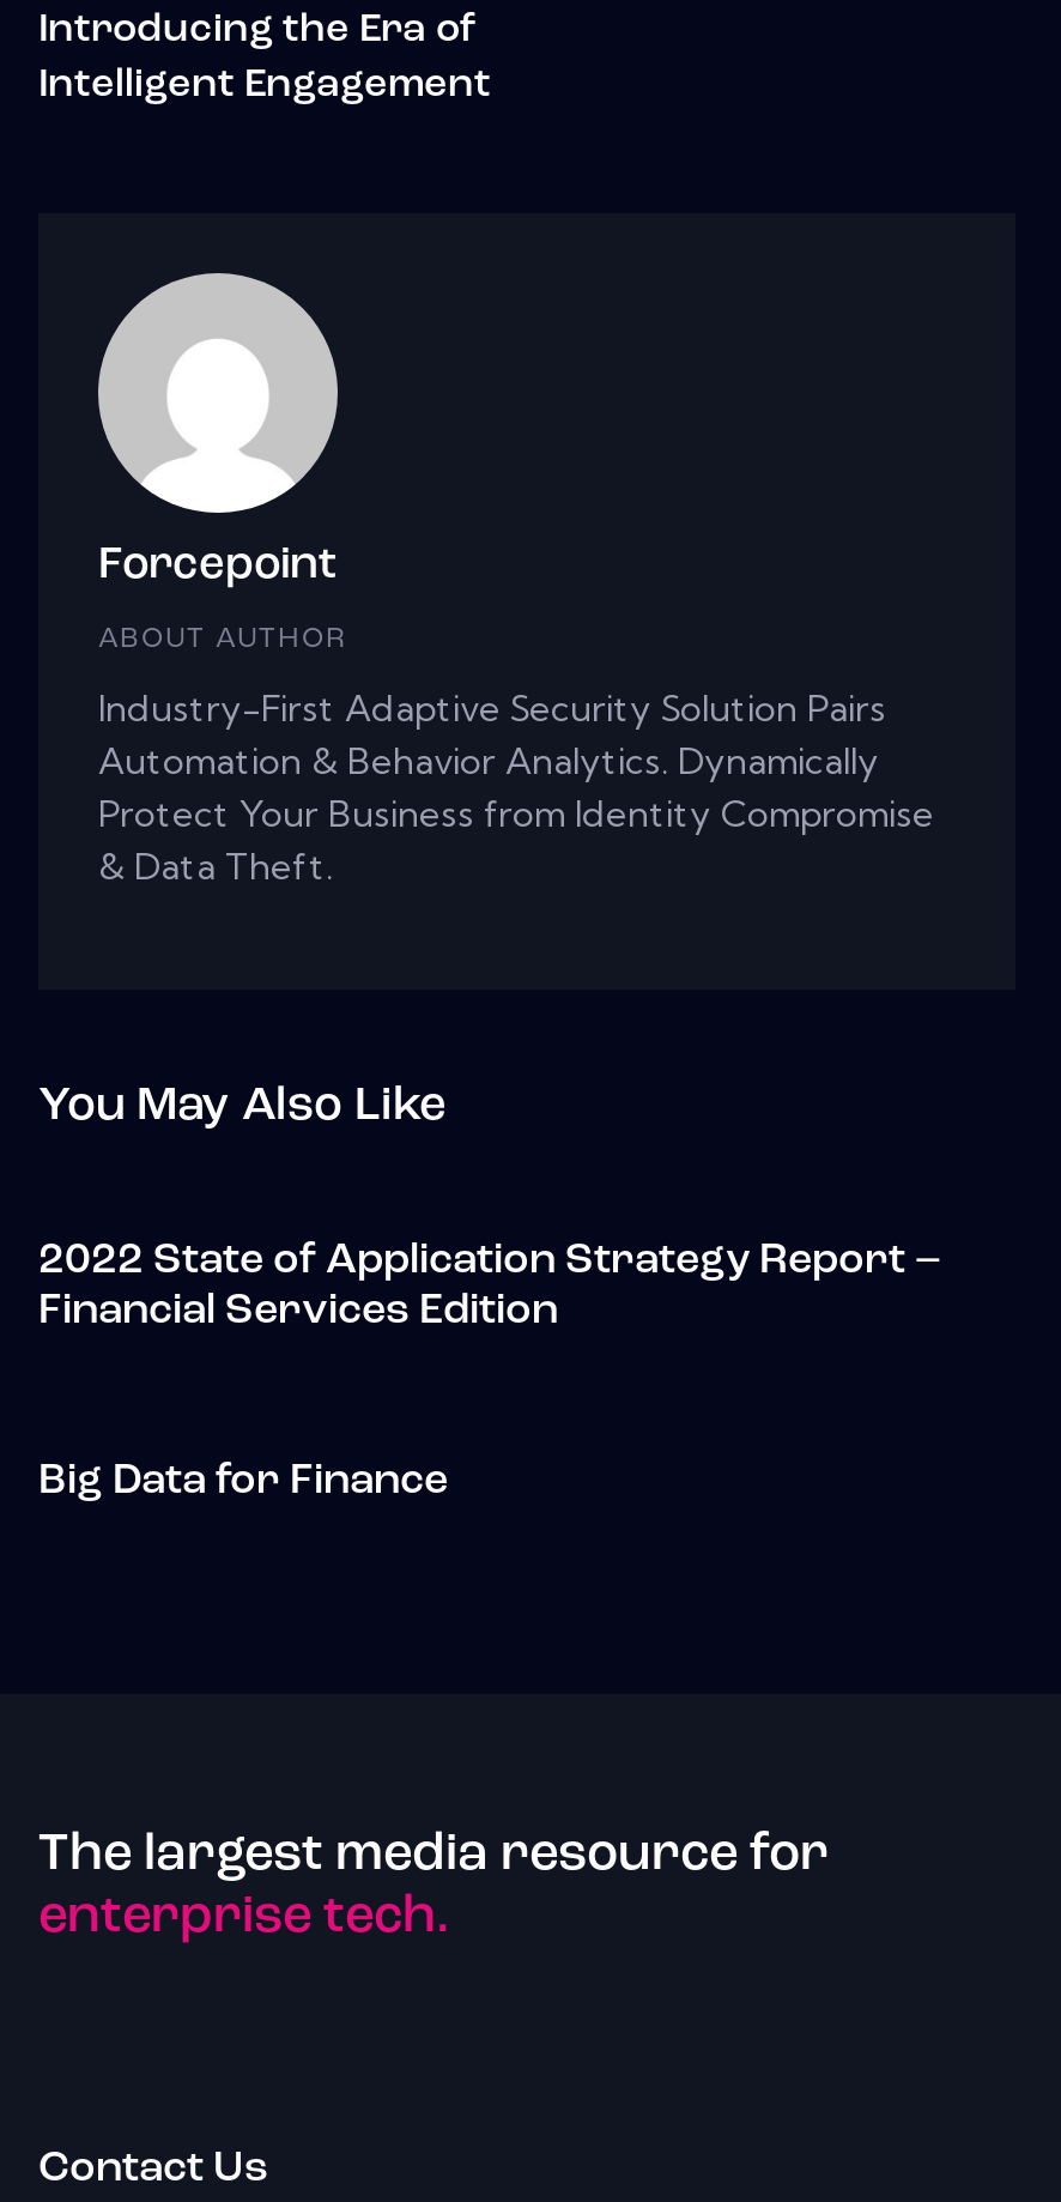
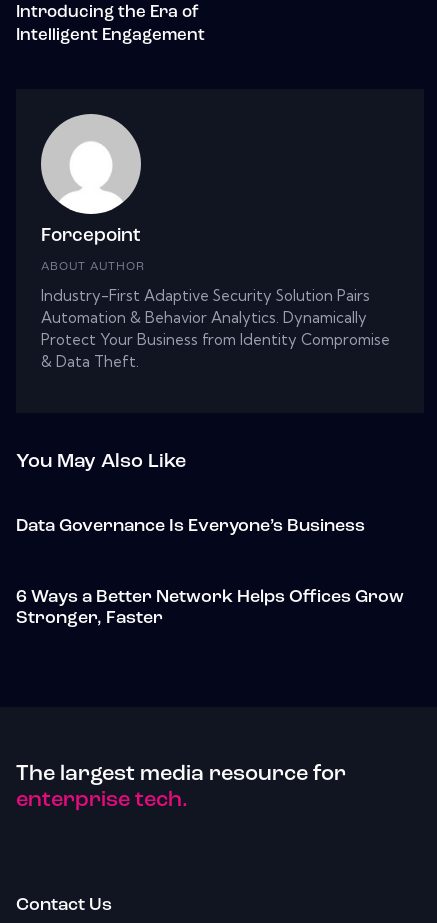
[38,1239,941,1335] 2022 State of Application Strategy Report – | Financial Services Edition -> [16,517,365,536] Data Governance Is Everyone’s Business
[38,1459,448,1505] Big Data for Finance -> [16,588,404,628] 6 Ways a Better Network Helps Offices Grow | Stronger, Faster

